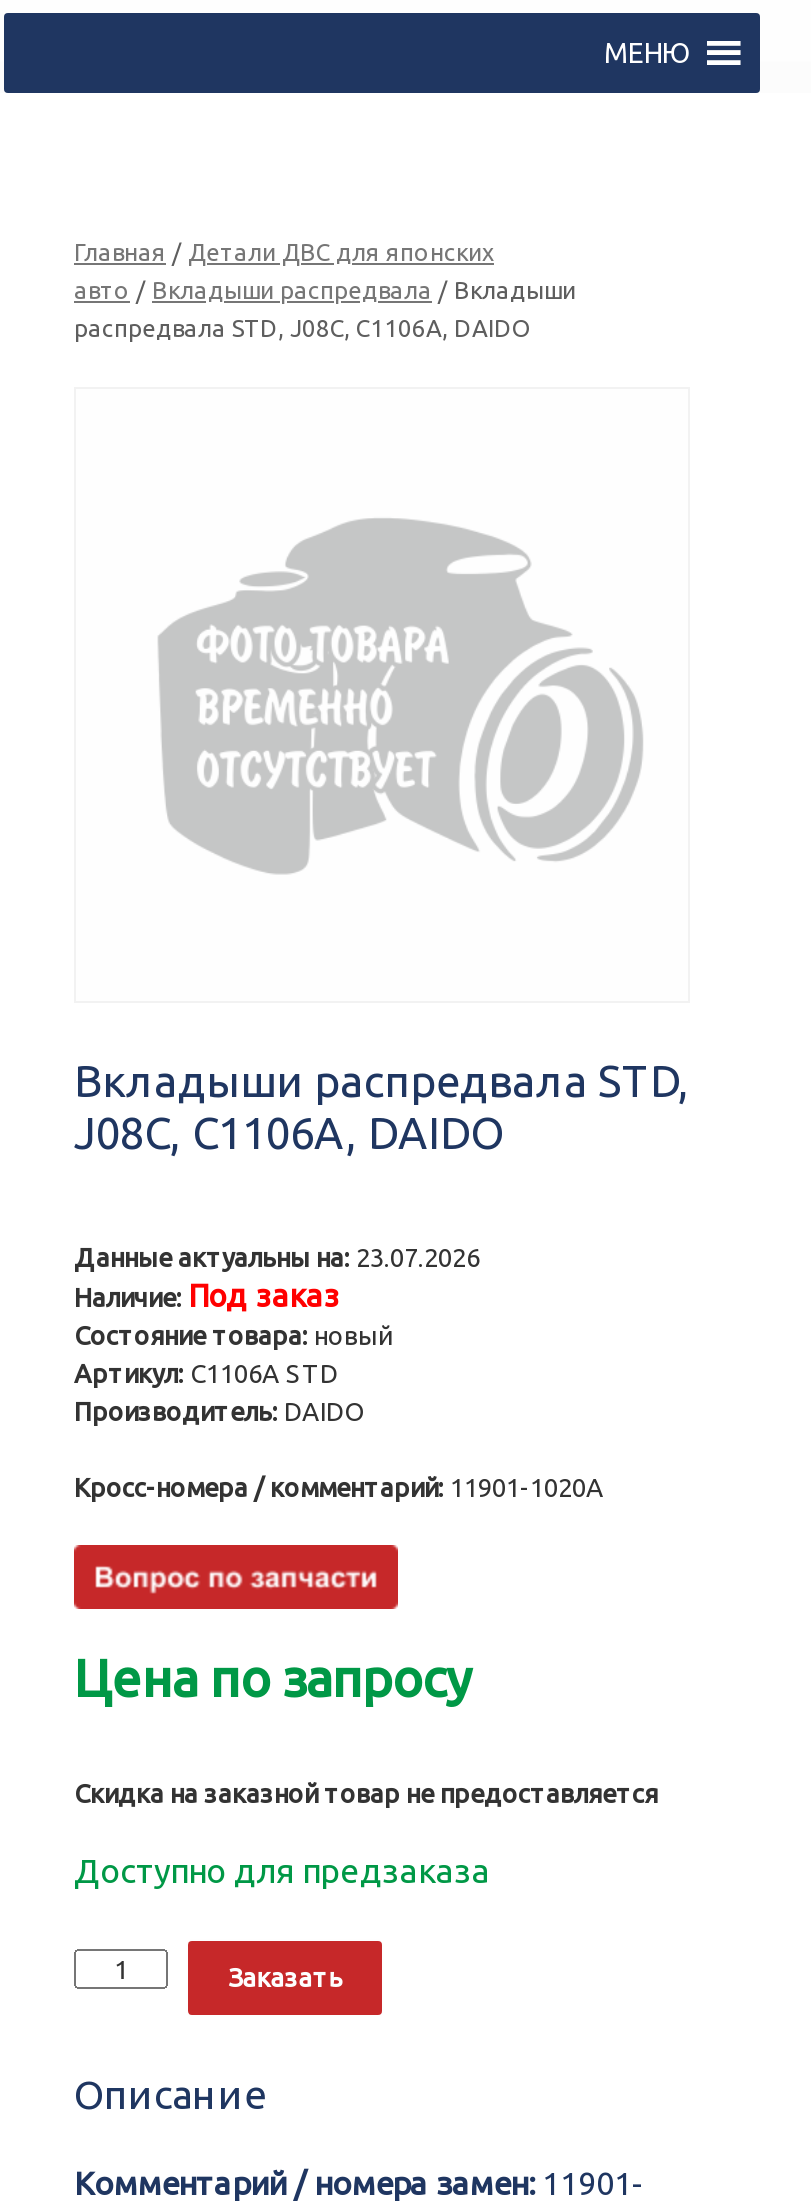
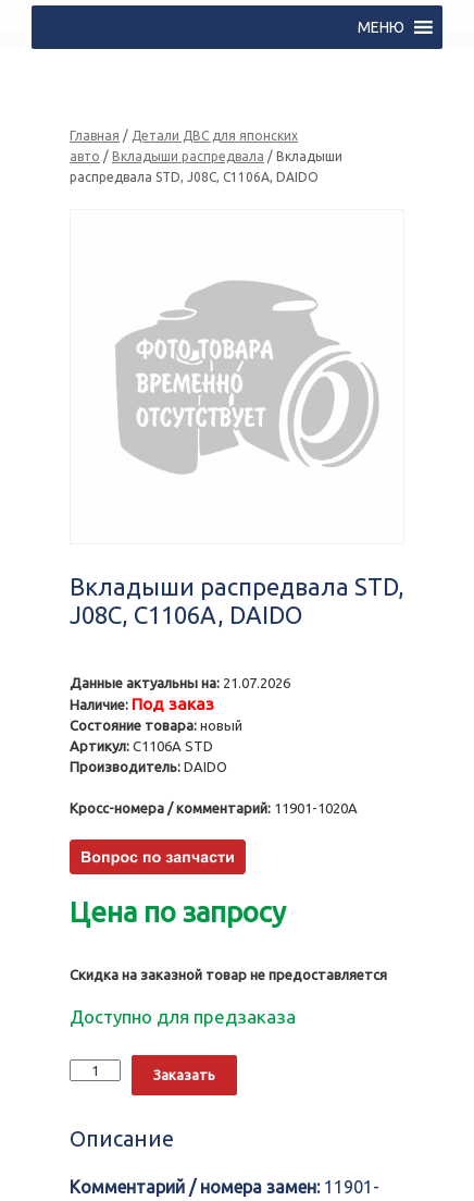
[74,1243,480,1271] Данные актуальны на: 23.07.2026 -> [70,675,290,690] Данные актуальны на: 21.07.2026

